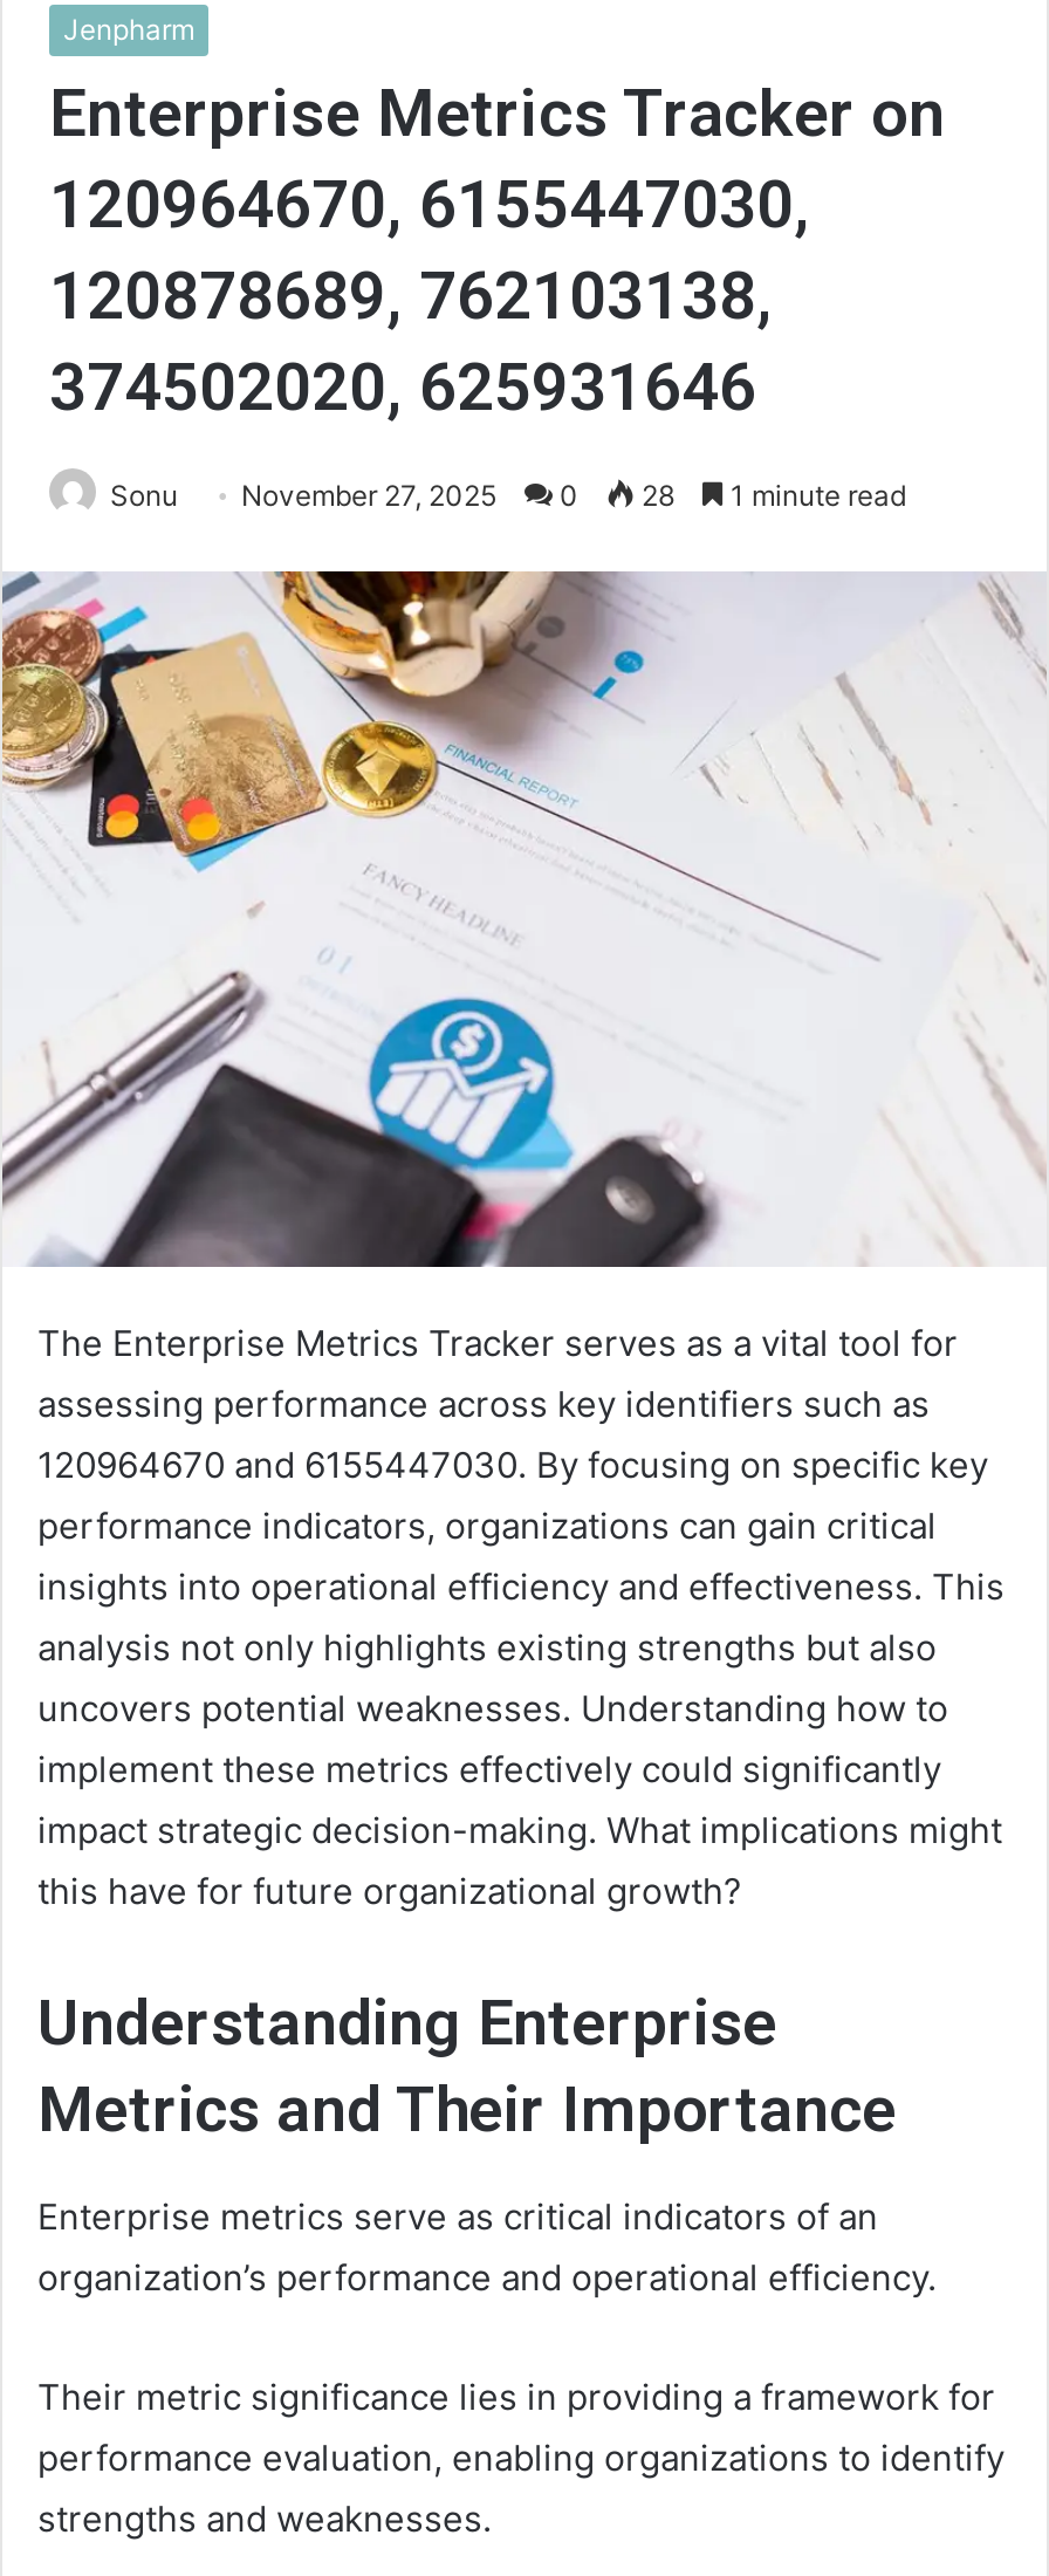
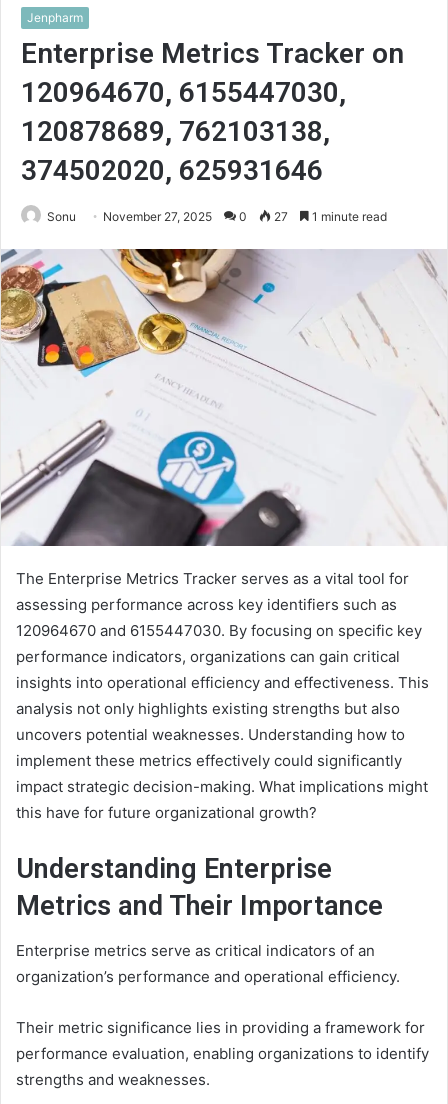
[110,477,906,512] Sonu November 27, 2025 0 28 1 minute read -> [47,209,387,224] Sonu November 27, 2025 0 27 1 minute read

